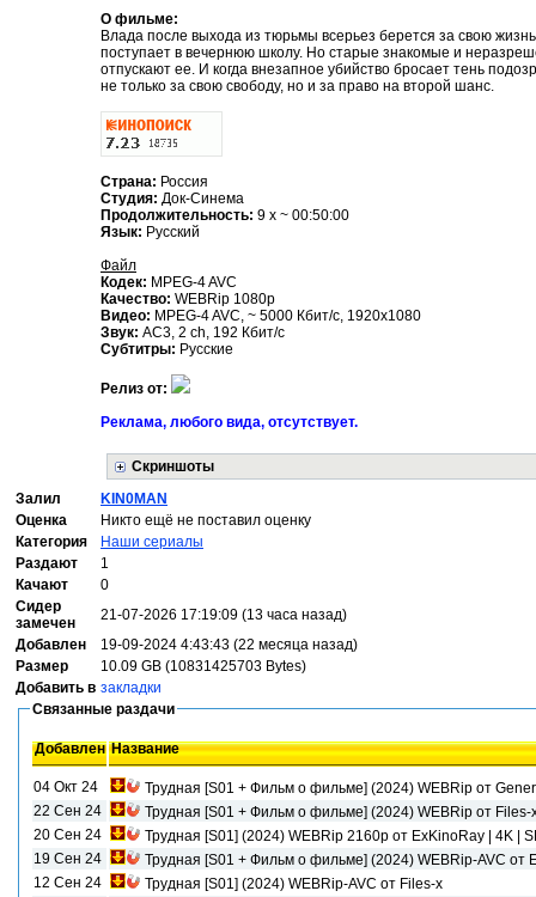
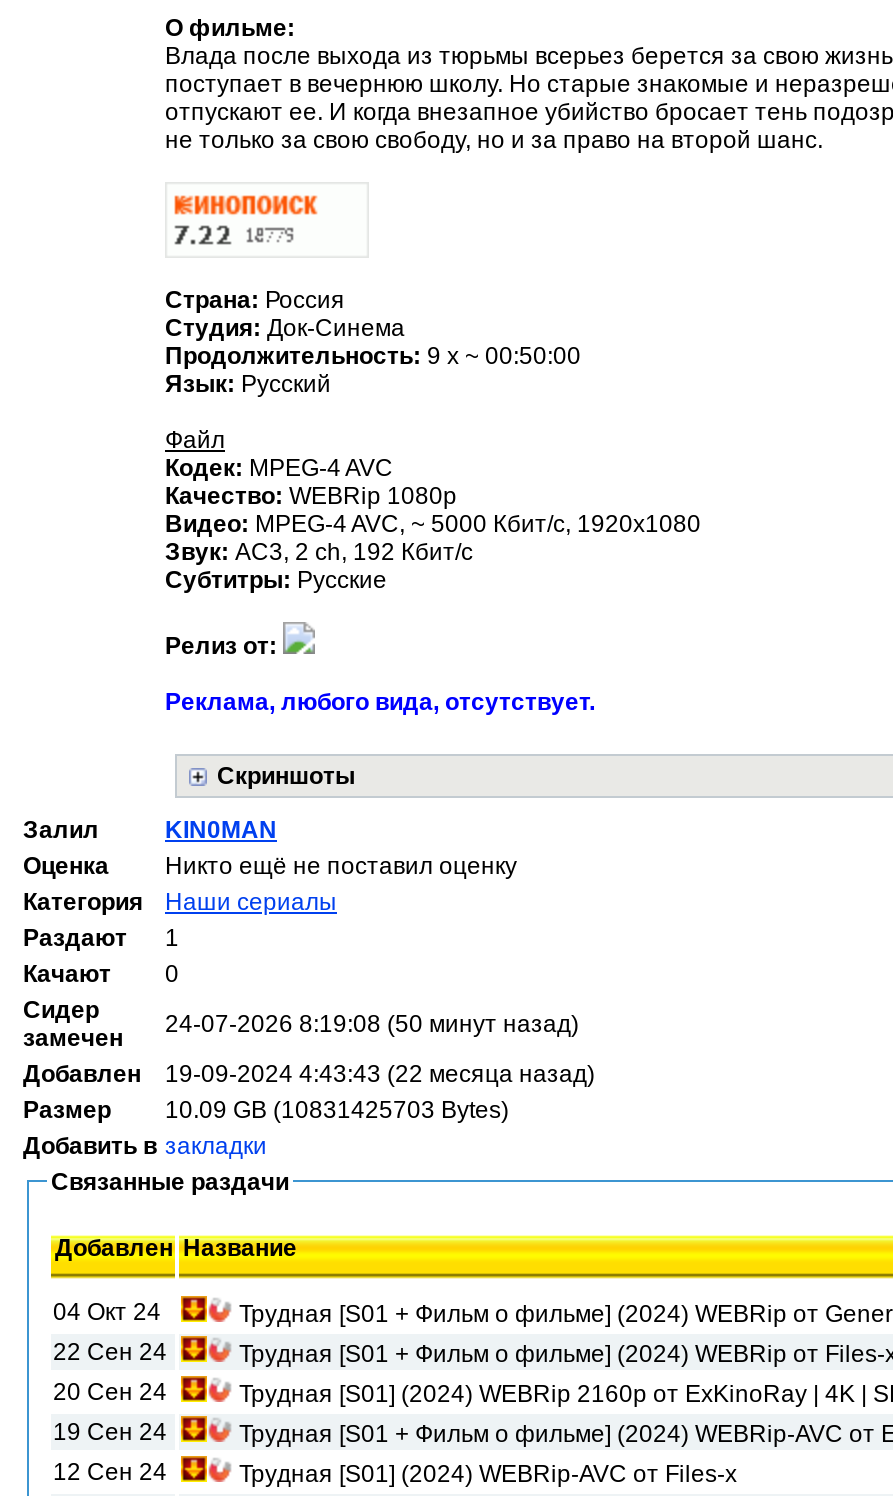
[16,606,347,631] замечен 21-07-2026 17:19:09 (13 часа назад) -> [23,1010,579,1052] замечен 24-07-2026 8:19:08 (50 минут назад)

